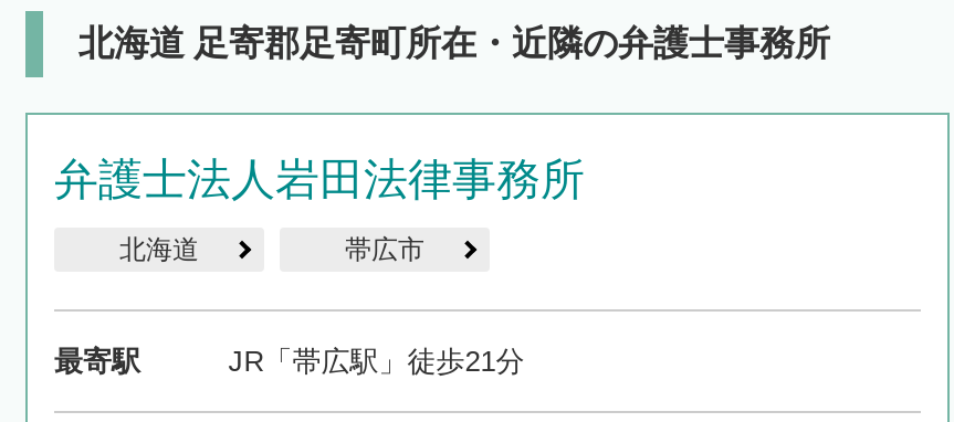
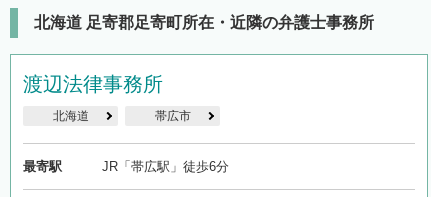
[54,154,585,203] 弁護士法人岩田法律事務所 -> [23,73,163,95] 渡辺法律事務所
[228,344,524,378] JR「帯広駅」徒歩21分 -> [102,159,229,174] JR「帯広駅」徒歩6分

